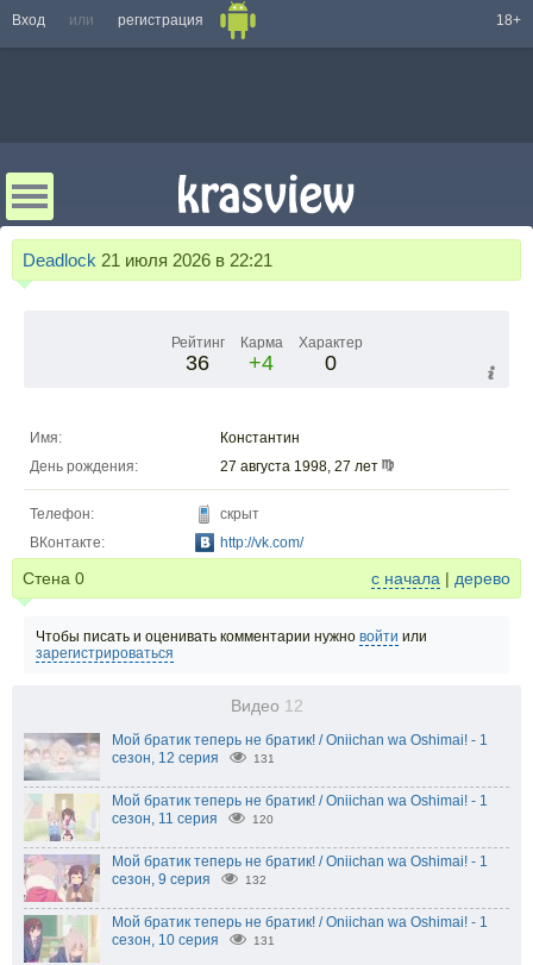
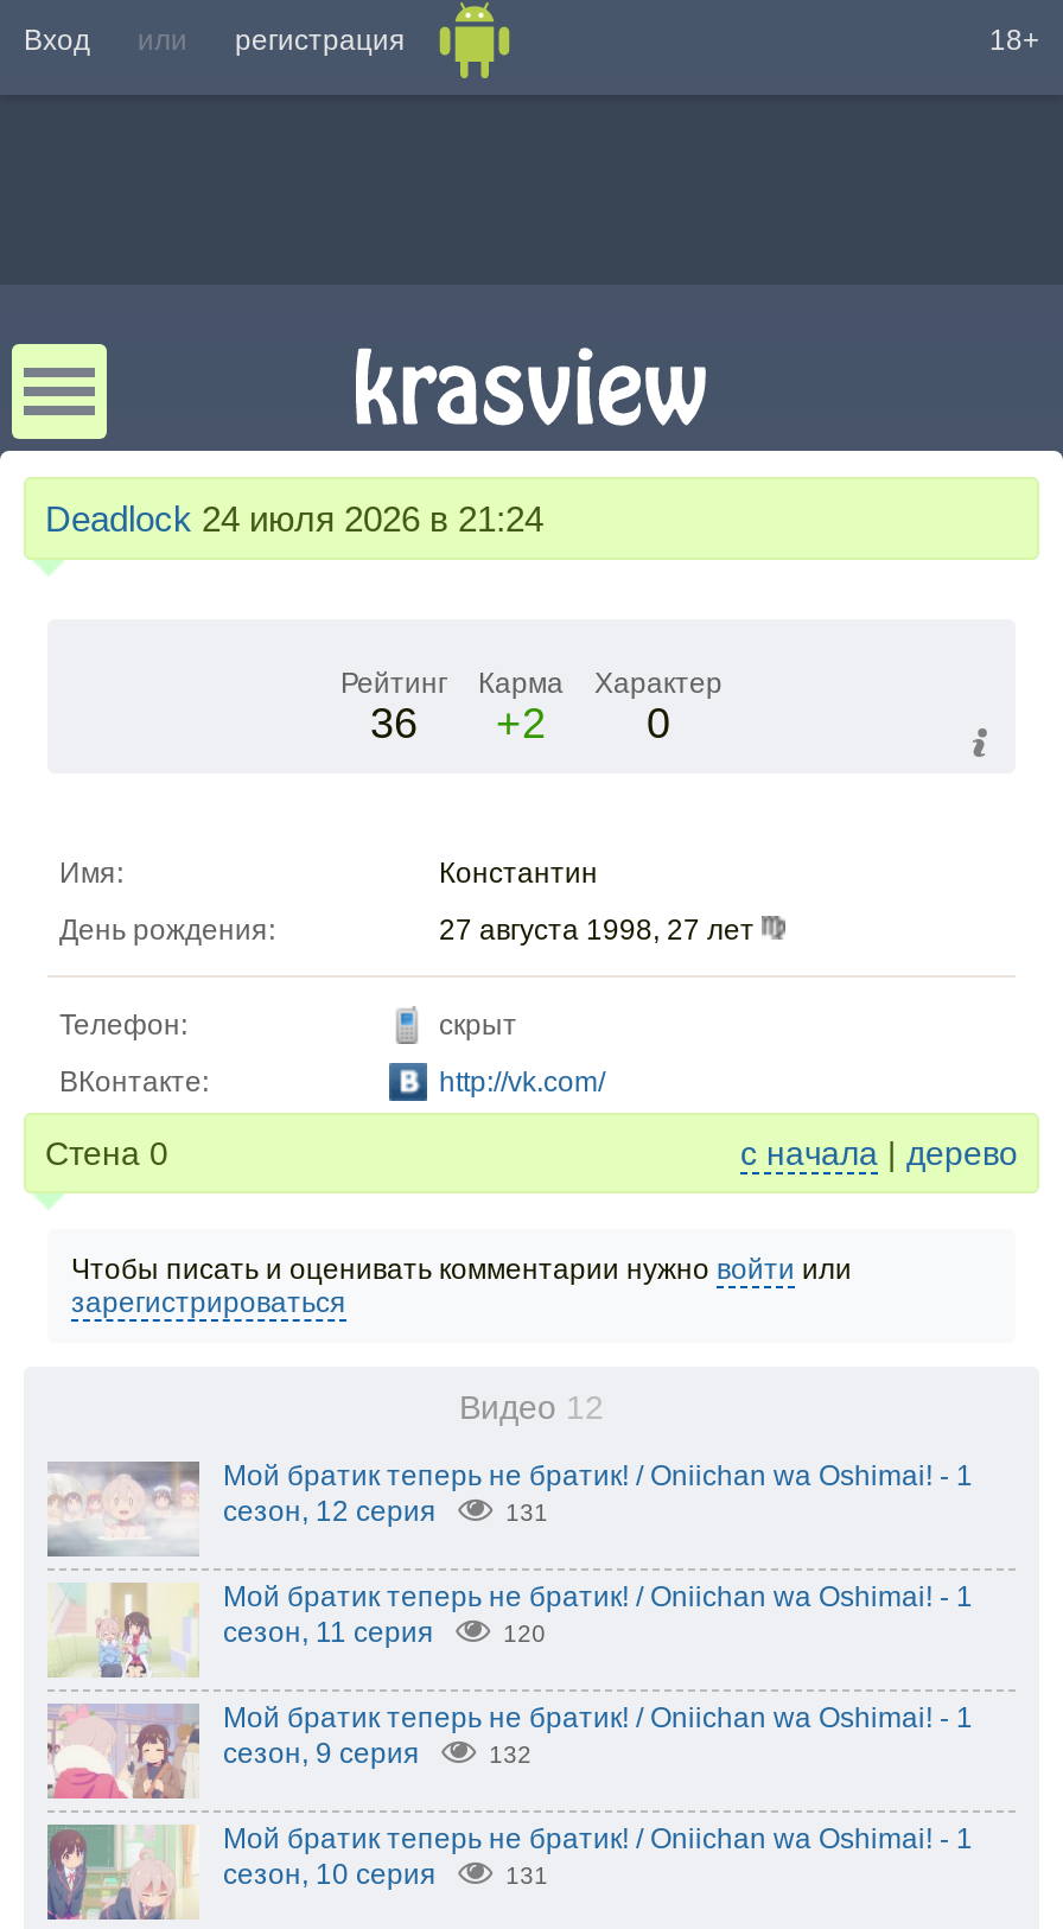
[23,250,272,270] Deadlock 21 июля 2026 в 22:21 -> [45,498,543,539] Deadlock 24 июля 2026 в 21:24
[186,351,274,375] 36 +4 -> [370,700,546,747] 36 +2

